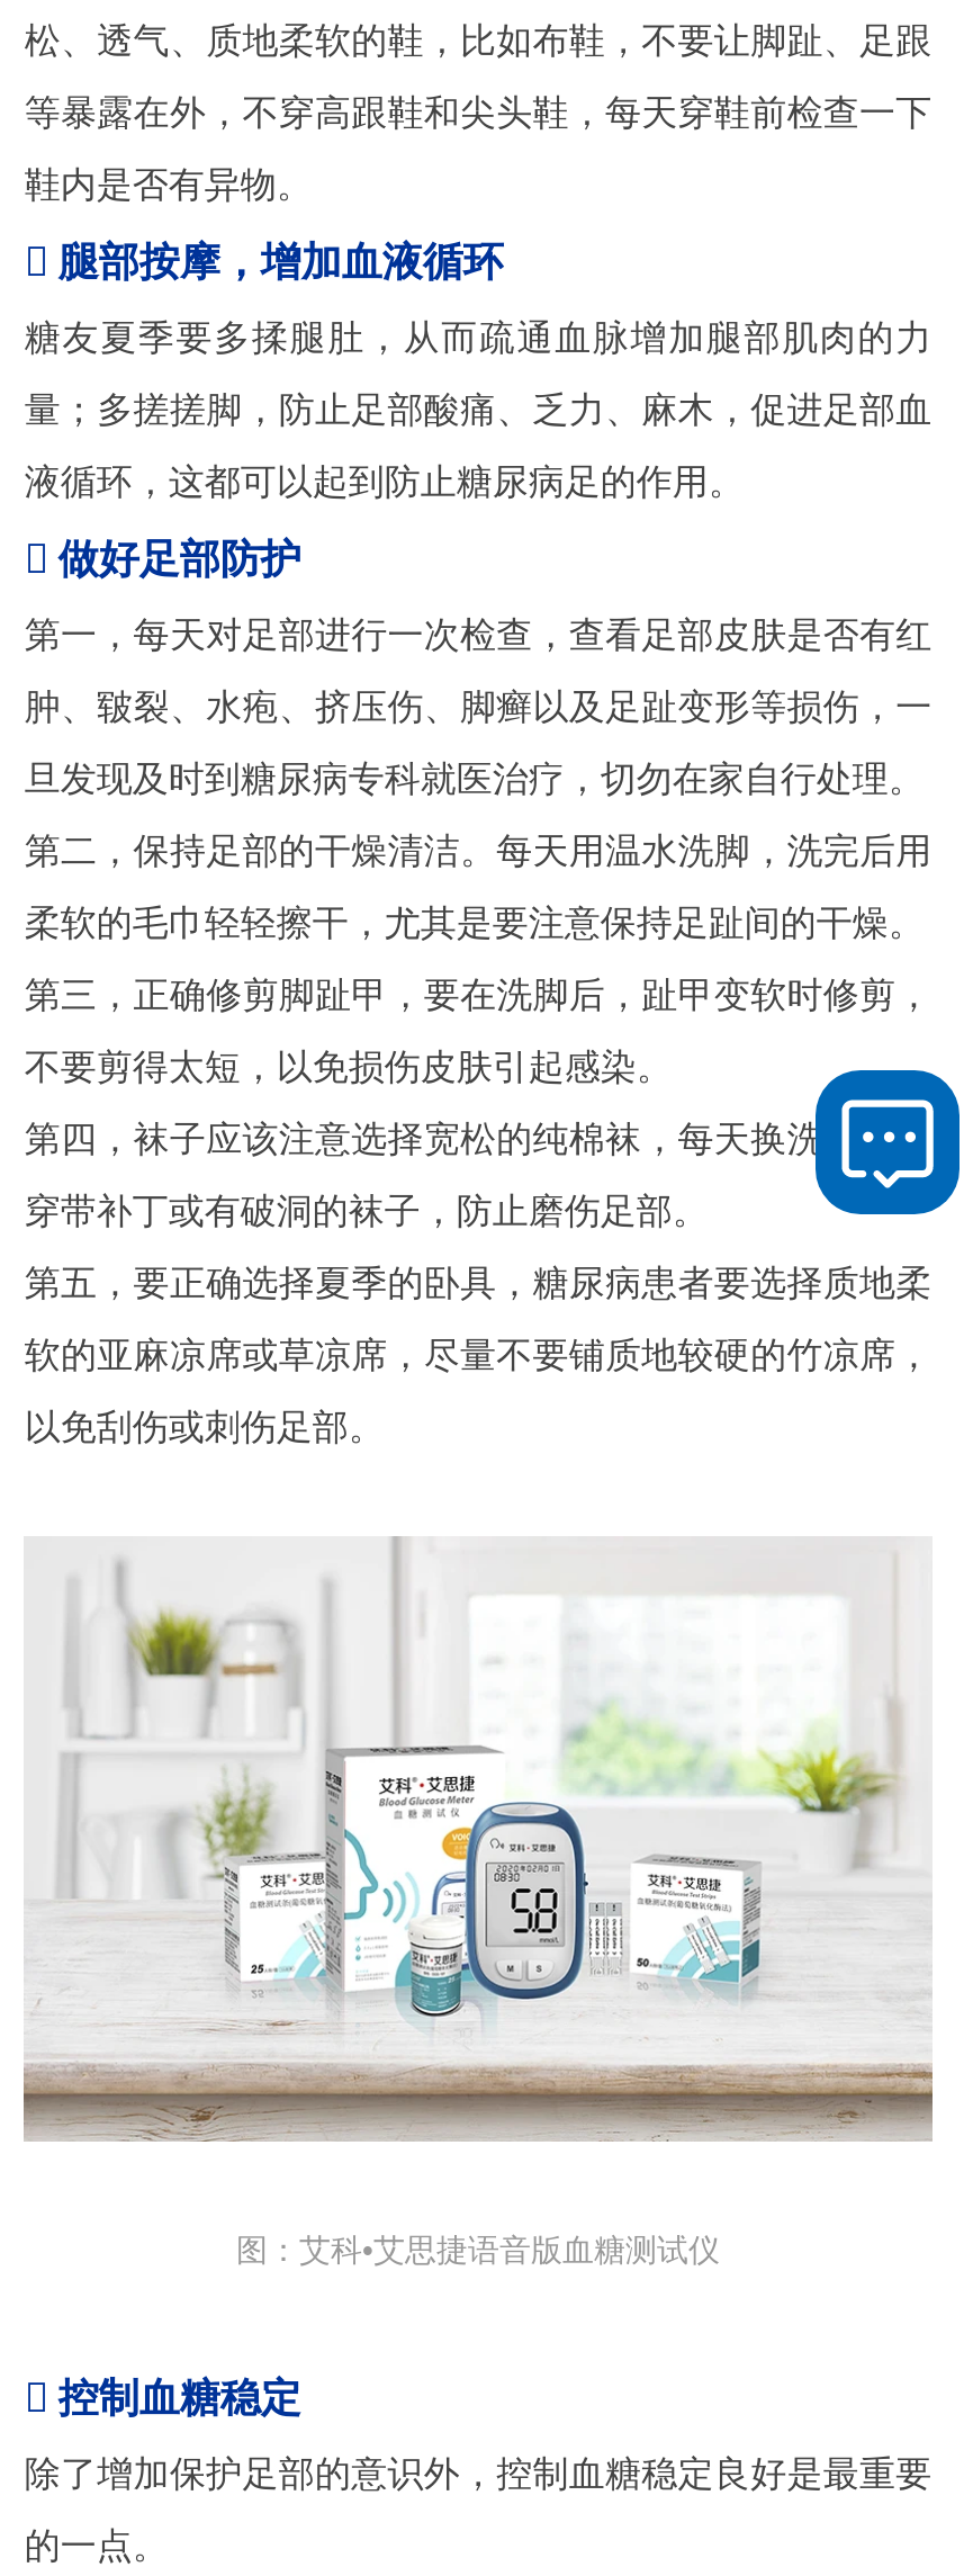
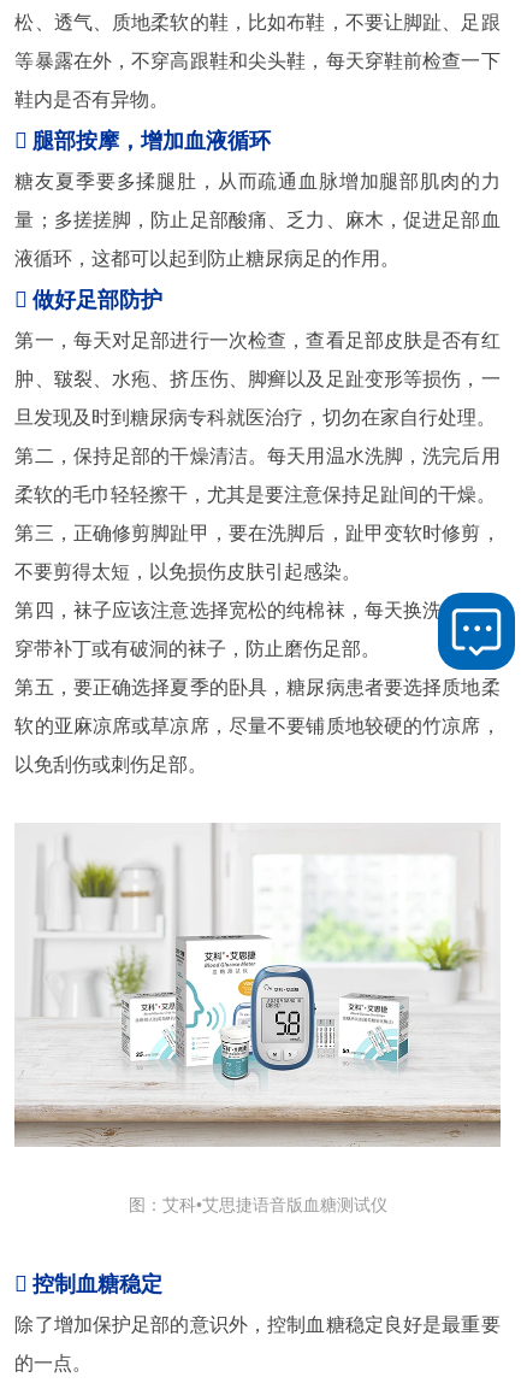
[813,1068,962,1145] [image] -> [438,573,516,614] [image]
[813,1165,962,1250] [image] -> [437,624,516,671] [image]

